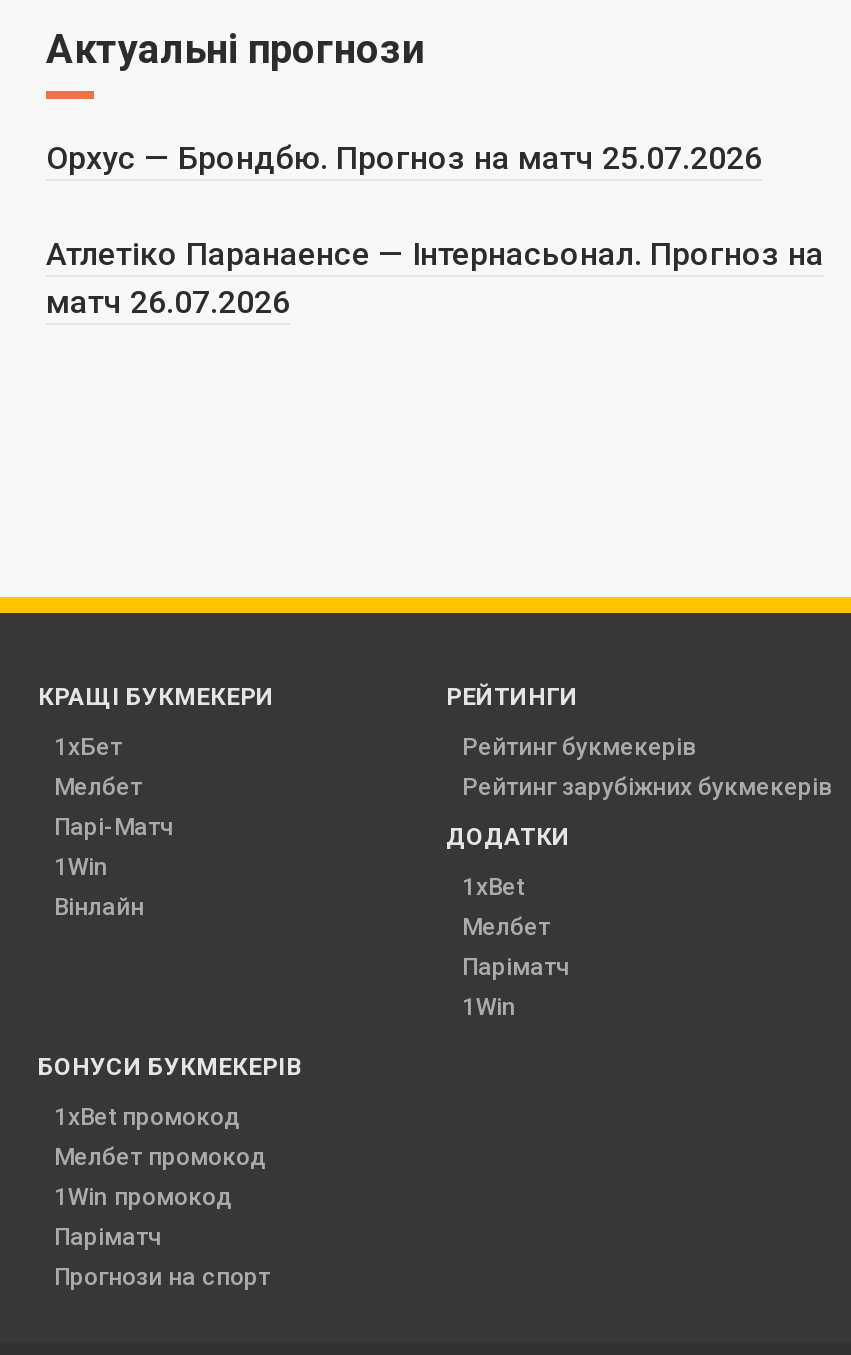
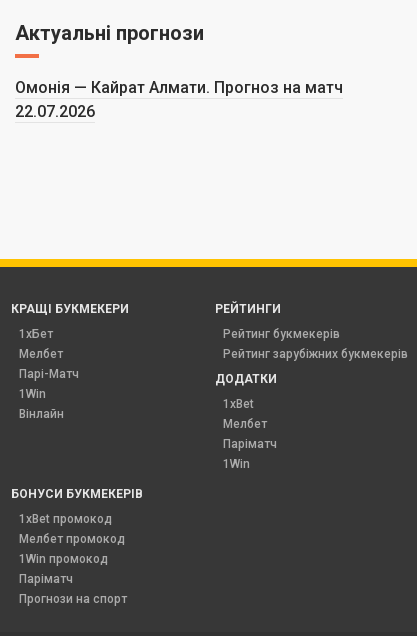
[46,140,824,322] Орхус — Брондбю. Прогноз на матч 25.07.2026 | Атлетіко Паранаенсе — Інтернасьонал. Прогноз на | матч 26.07.2026 -> [15,78,343,121] Омонія — Кайрат Алмати. Прогноз на матч | 22.07.2026

